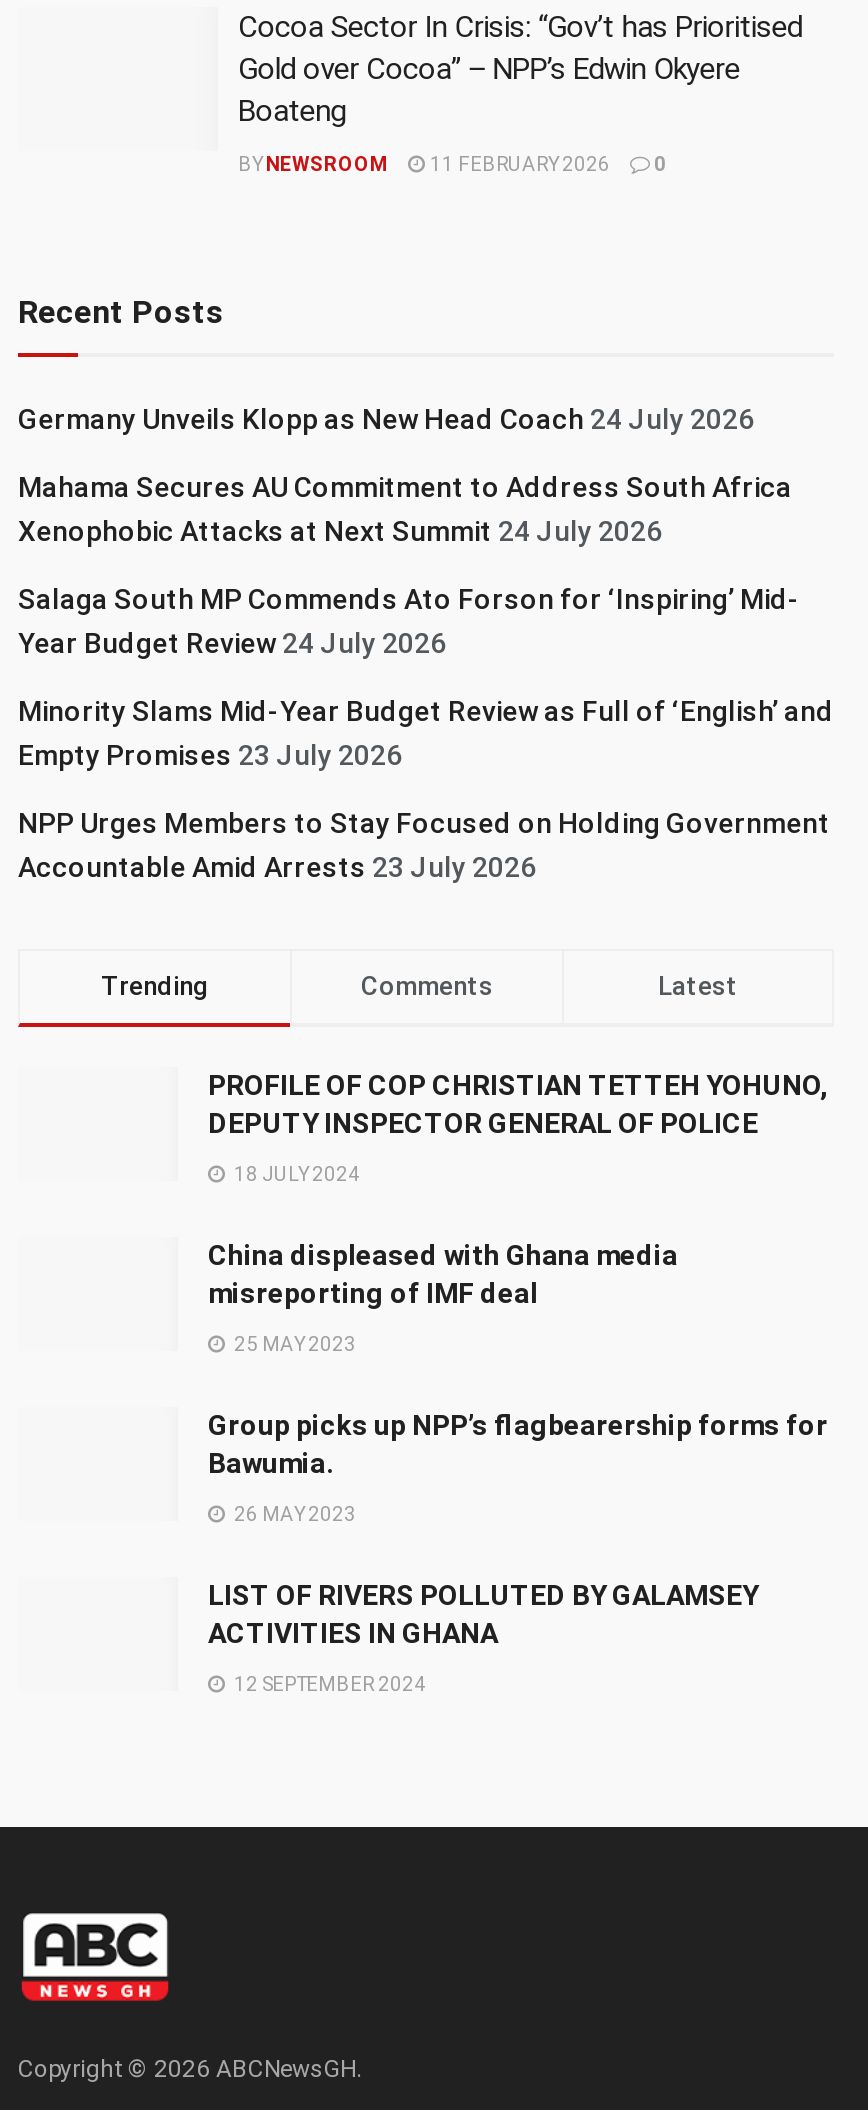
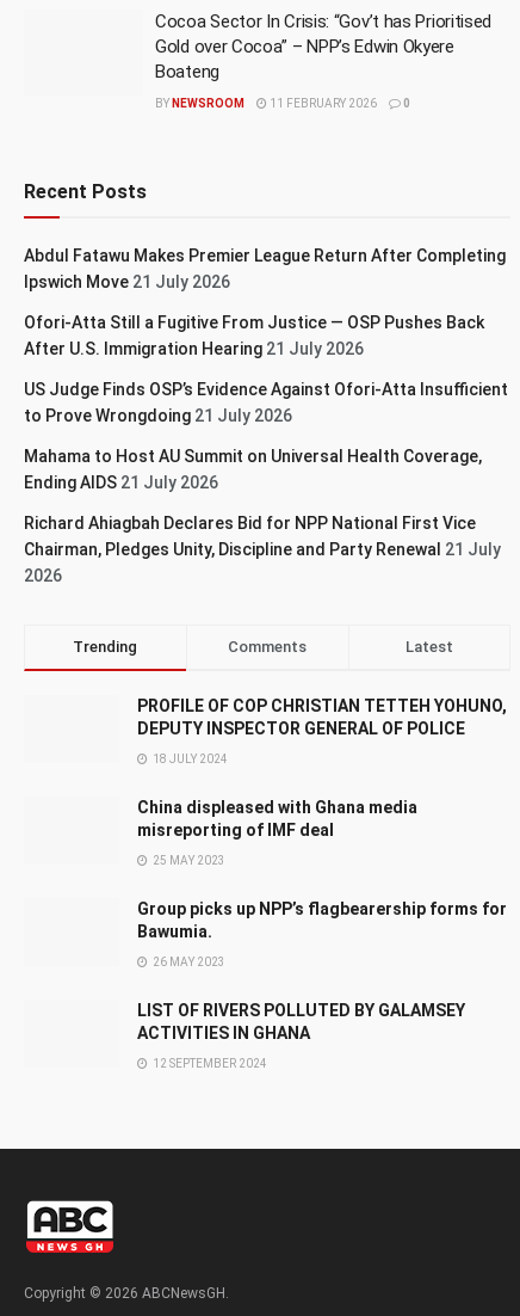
[18,403,754,435] Germany Unveils Klopp as New Head Coach 24 July 2026 -> [24,246,506,291] Abdul Fatawu Makes Premier League Return After Completing | Ipswich Move 21 July 2026
[18,471,792,547] Mahama Secures AU Commitment to Address South Africa | Xenophobic Attacks at Next Summit 24 July 2026 -> [24,313,484,358] Ofori-Atta Still a Fugitive From Justice — OSP Pushes Back | After U.S. Immigration Hearing 21 July 2026
[18,583,800,659] Salaga South MP Commends Ato Forson for ‘Inspiring’ Mid- | Year Budget Review 24 July 2026 -> [24,380,508,425] US Judge Finds OSP’s Evidence Against Ofori-Atta Insufficient | to Prove Wrongdoing 21 July 2026
[18,695,834,771] Minority Slams Mid-Year Budget Review as Full of ‘English’ and | Empty Promises 23 July 2026 -> [24,447,482,492] Mahama to Host AU Summit on Universal Health Coverage, | Ending AIDS 21 July 2026
[18,807,830,883] NPP Urges Members to Stay Focused on Holding Government | Accountable Amid Arrests 23 July 2026 -> [24,514,501,585] Richard Ahiagbah Declares Bid for NPP National First Vice | Chairman, Pledges Unity, Discipline and Party Renewal 21 July | 2026

